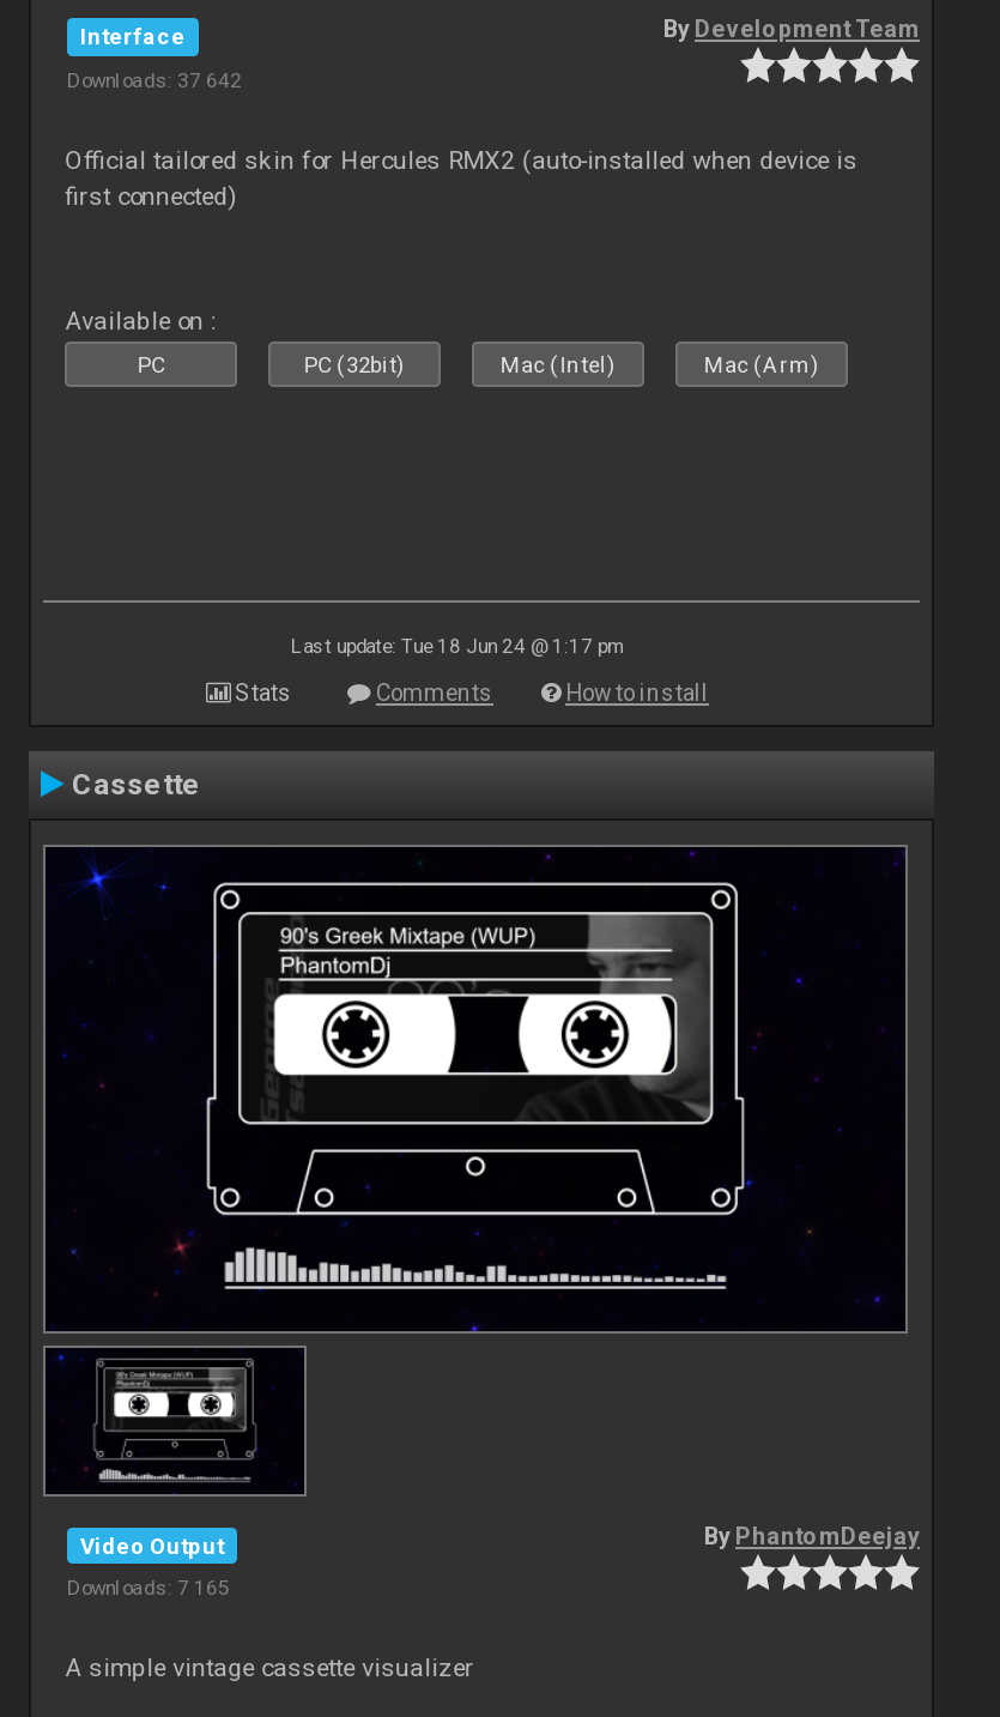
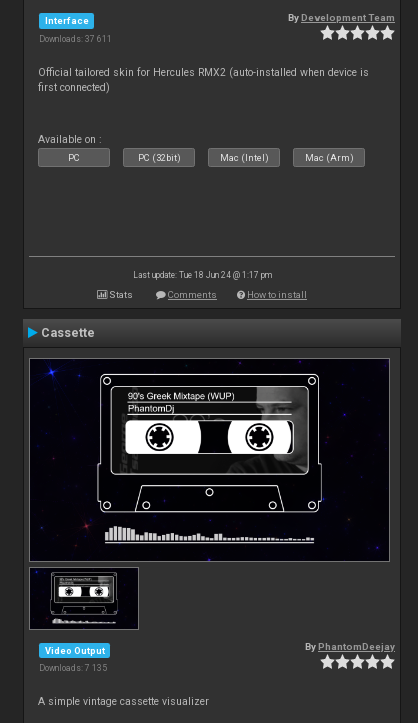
[67,68,242,92] Downloads: 37 642 -> [39,34,112,44] Downloads: 37 611
[67,1577,230,1601] Downloads: 7 165 -> [39,663,107,673] Downloads: 7 135

